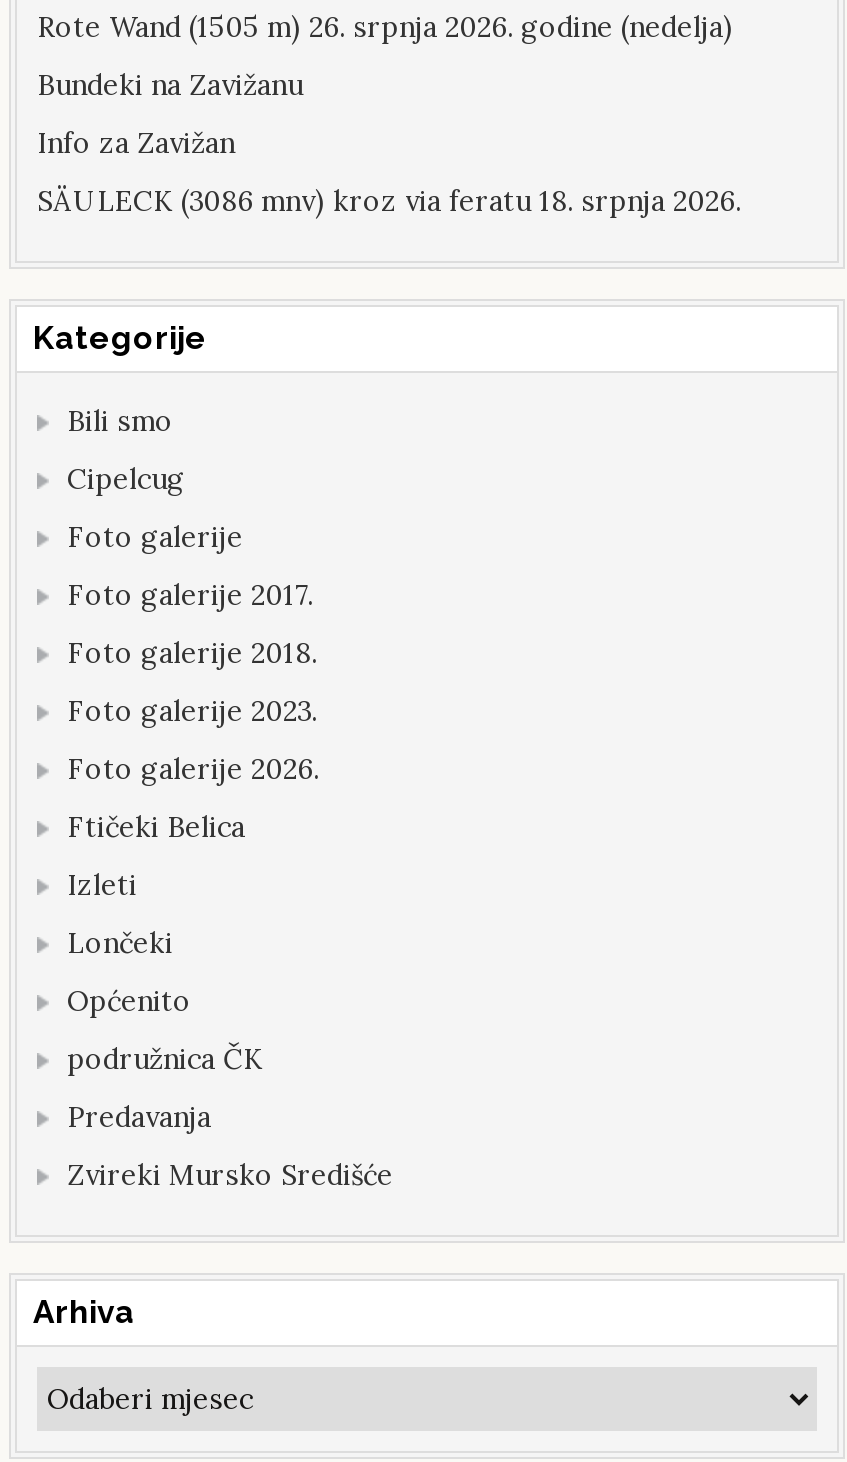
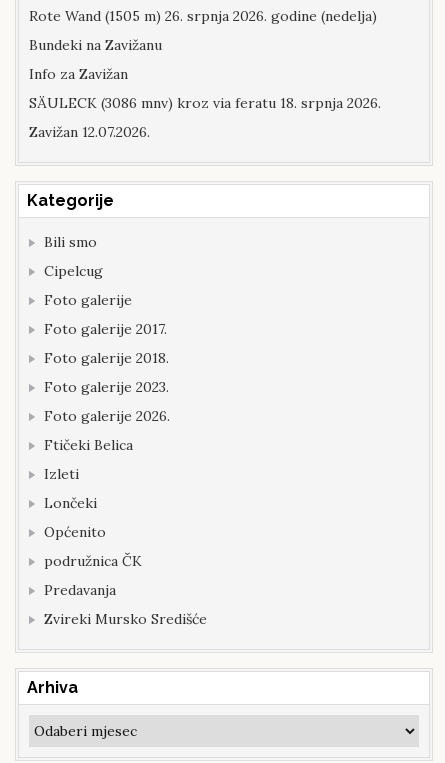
none -> [29,123,150,141] Zavižan 12.07.2026.

